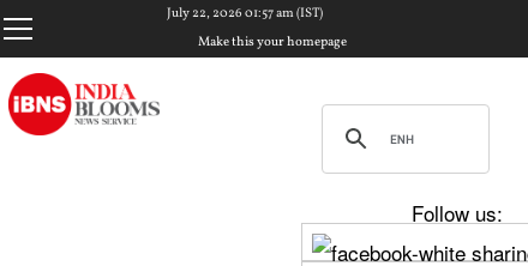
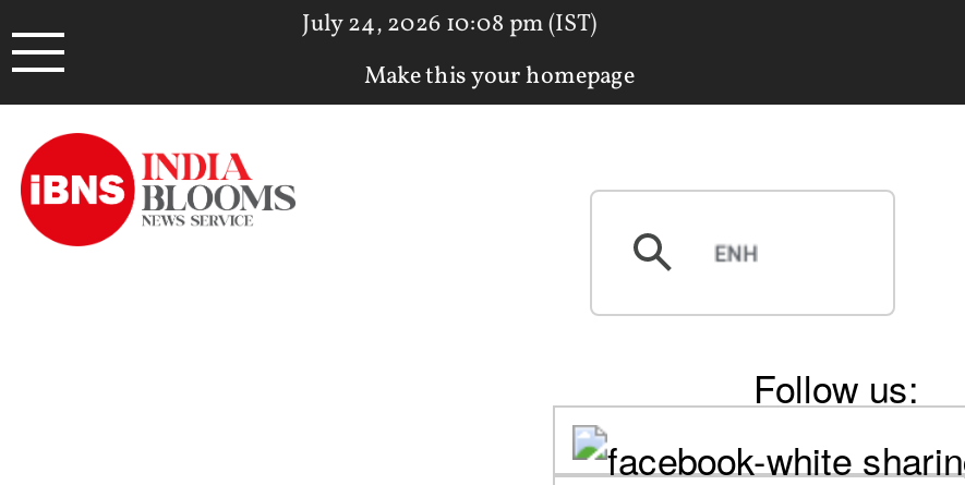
[166,5,322,23] July 22, 2026 01:57 am (IST) -> [302,9,596,41] July 24, 2026 10:08 pm (IST)

